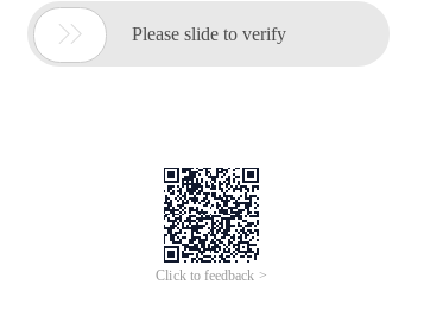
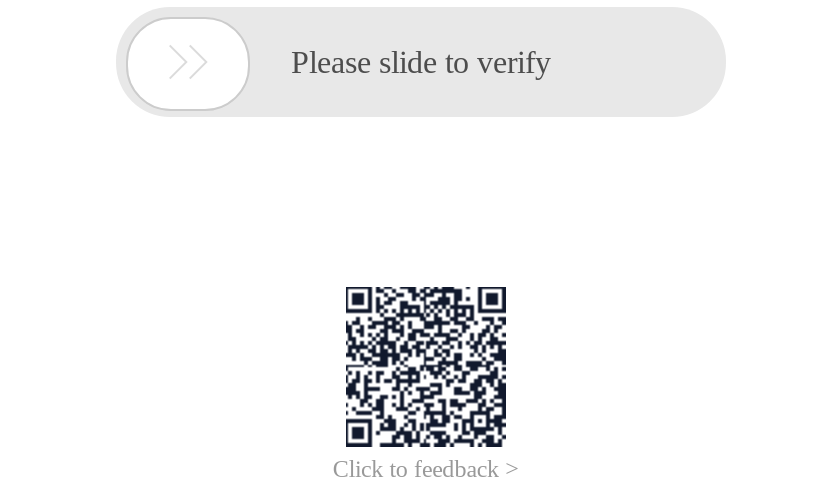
[163,168,260,264] [image] -> [346,285,508,449] [image]

